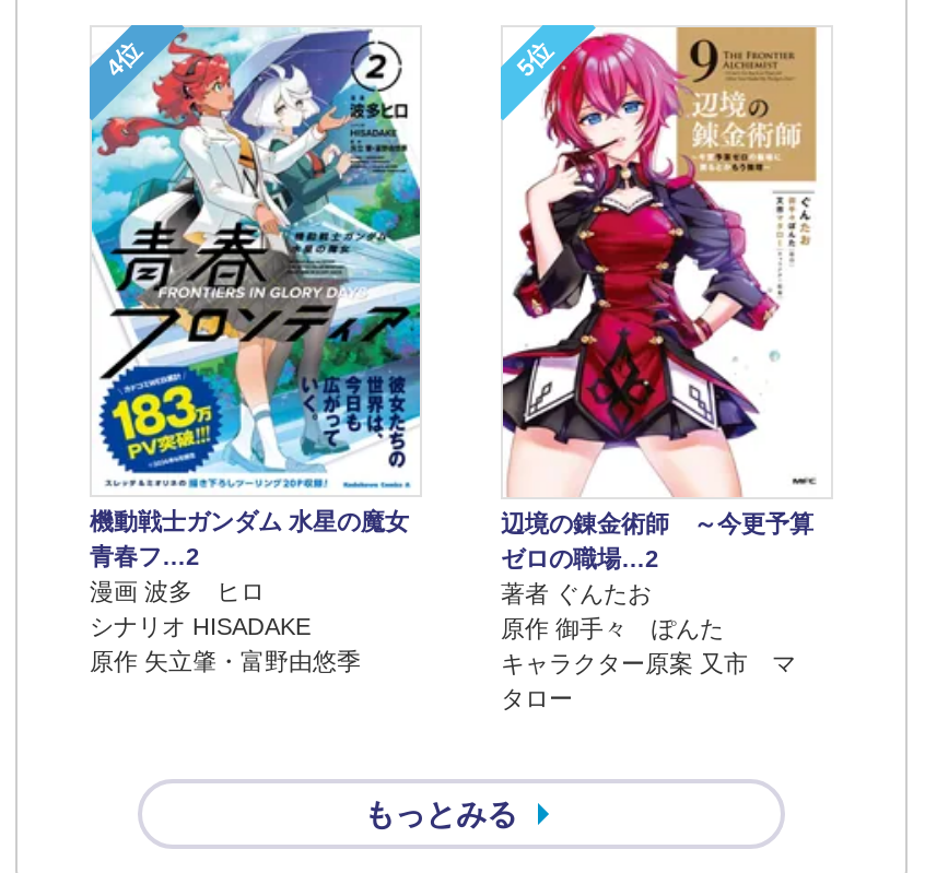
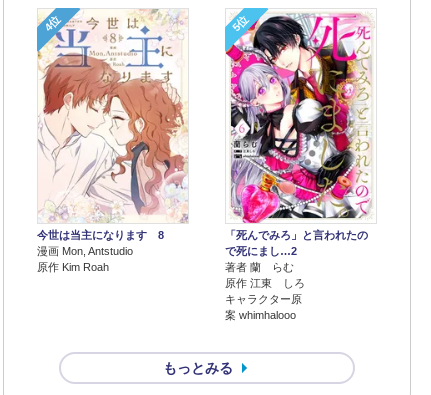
[90,25,422,673] [image] | 機動戦士ガンダム 水星の魔女 | 青春フ…2 | 漫画 波多 ヒロ | シナリオ HISADAKE | 原作 矢立肇・富野由悠季 -> [37,9,189,273] [image] | 今世は当主になります 8 | 漫画 Mon, Antstudio | 原作 Kim Roah
[501,25,822,710] [image] | 辺境の錬金術師 ～今更予算 | ゼロの職場…2 | 著者 ぐんたお | 原作 御手々 ぽんた | キャラクター原案 又市 マ | タロー -> [225,9,374,321] [image] | 「死んでみろ」と言われたの | で死にまし…2 | 著者 蘭 らむ | 原作 江東 しろ | キャラクター原 | 案 whimhalooo

